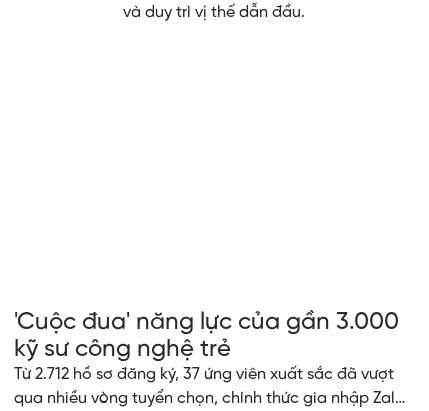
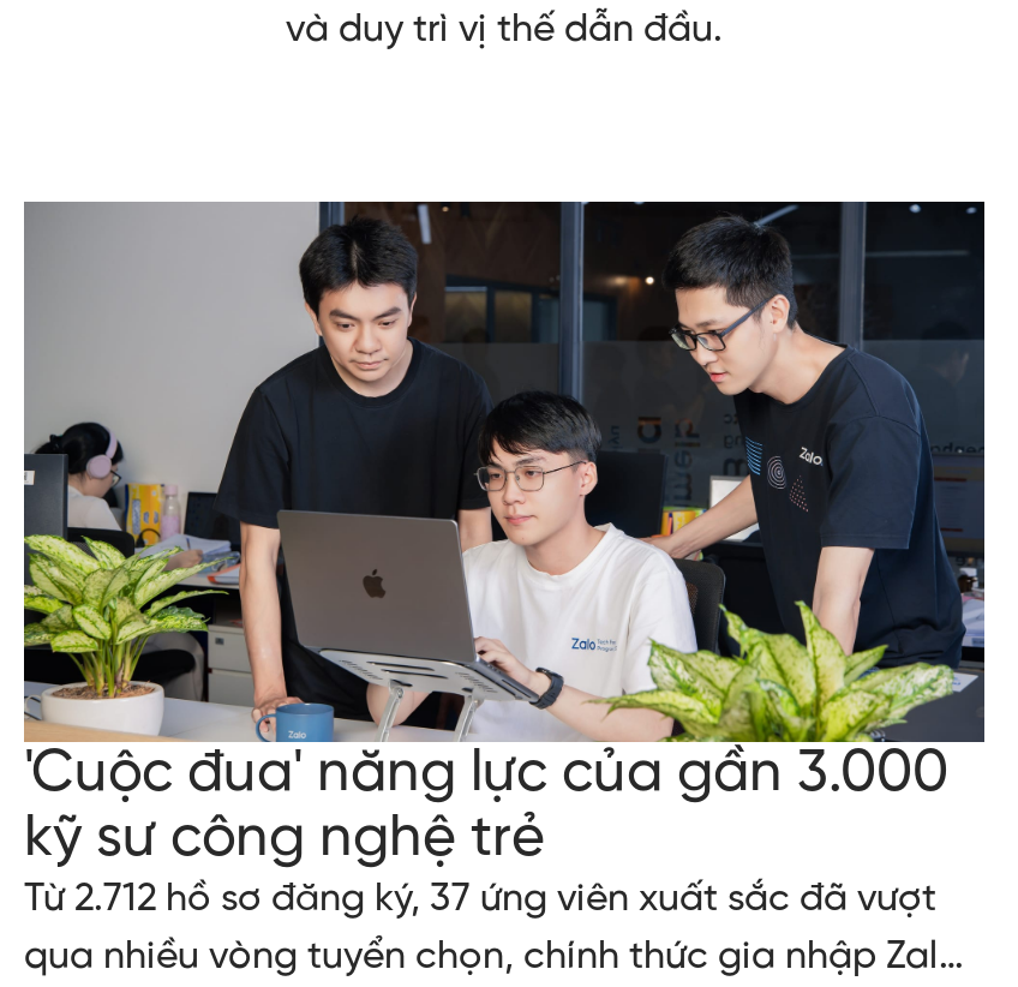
none -> [22,199,987,744] [image]

